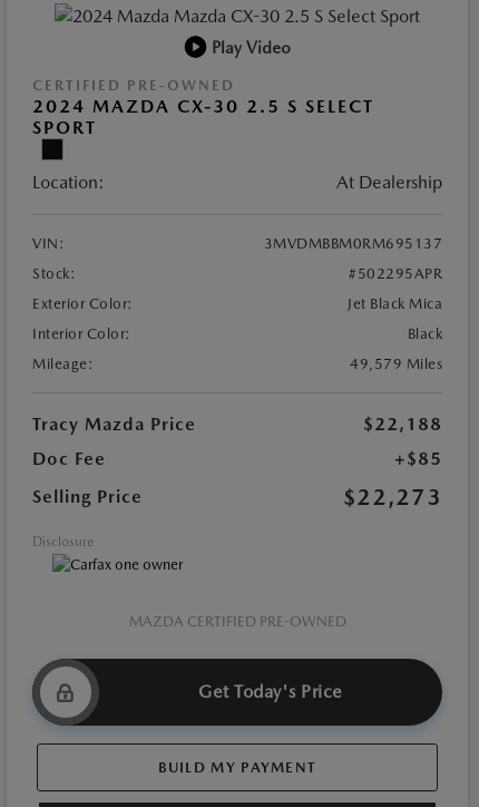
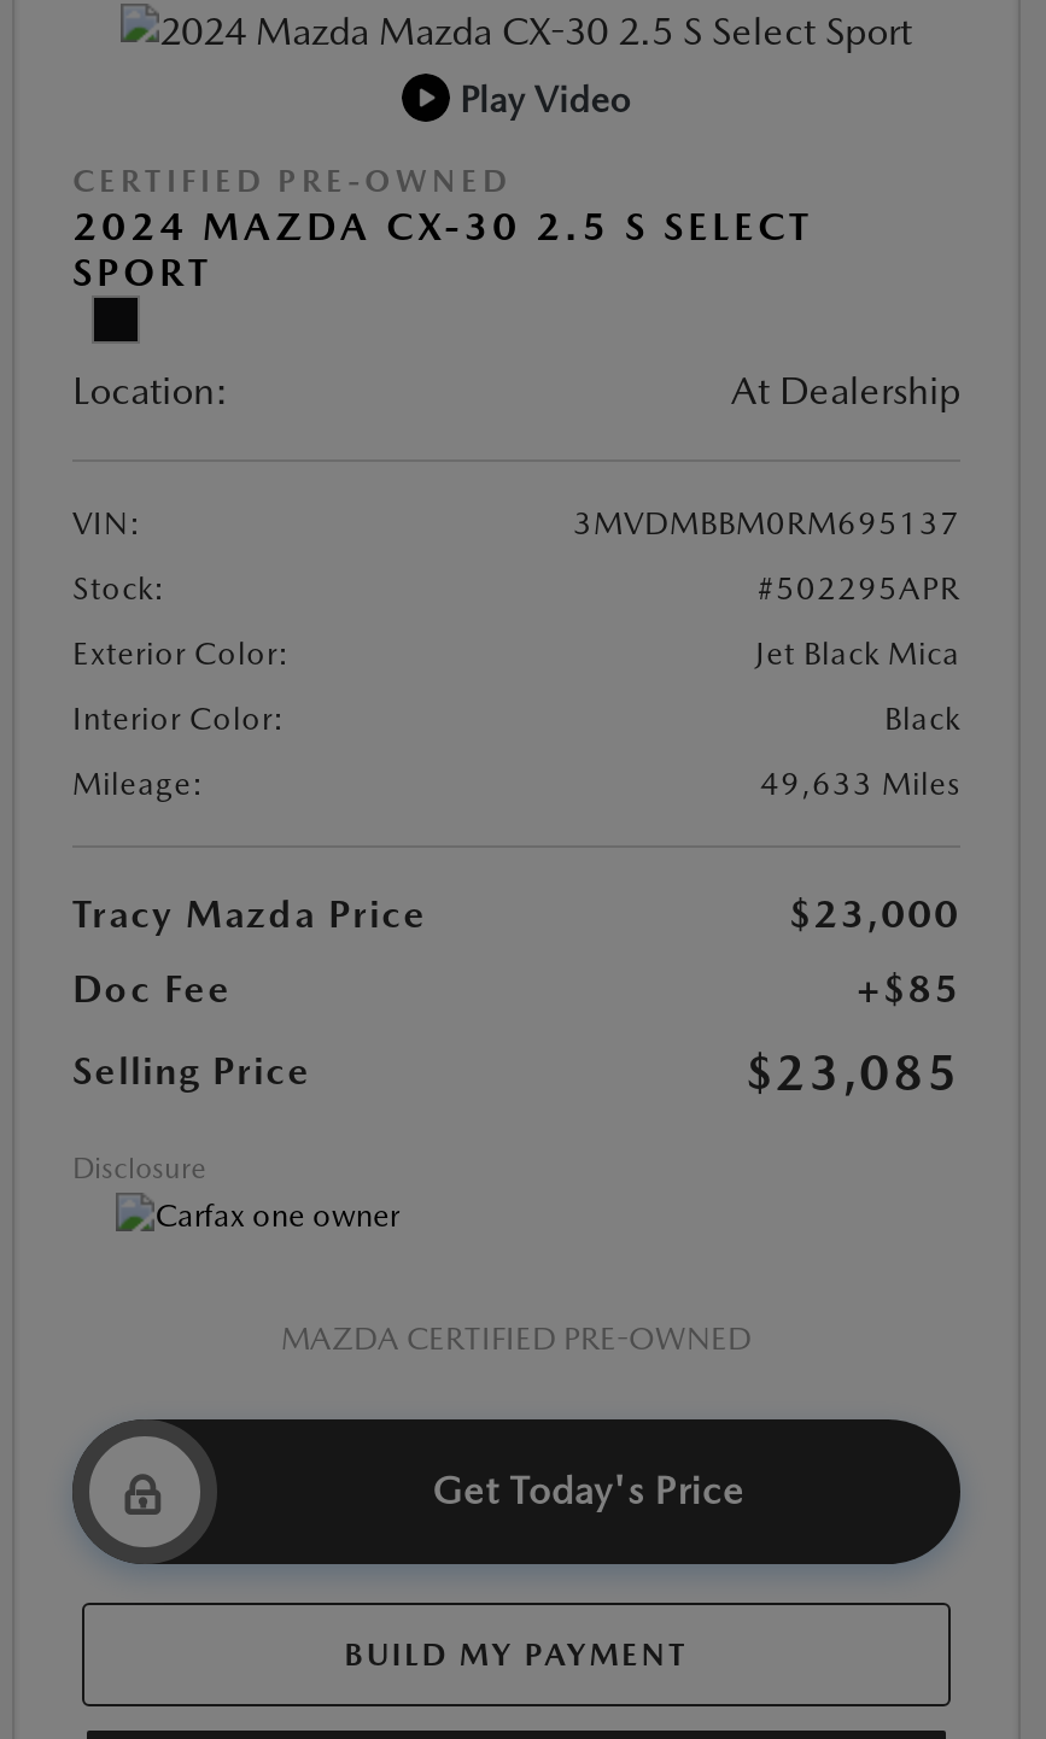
[350,356,442,373] 49,579 Miles -> [760,765,960,801] 49,633 Miles
[363,414,442,435] $22,188 -> [789,890,960,936] $23,000
[343,484,442,511] $22,273 -> [746,1042,960,1100] $23,085

